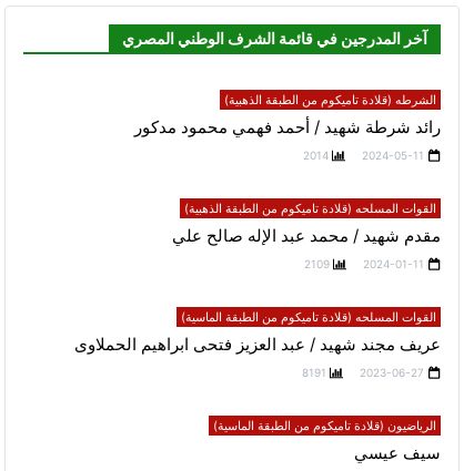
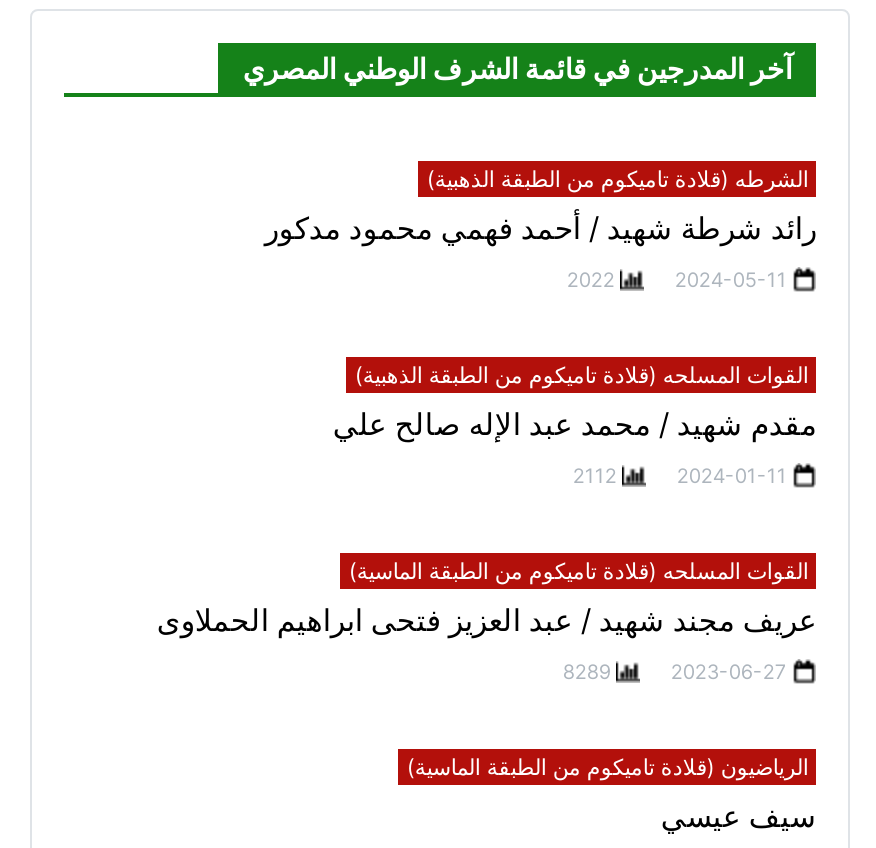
[303,149,329,162] 2014 -> [567,267,615,291] 2022
[304,257,330,271] 2109 -> [573,463,617,487] 2112
[302,366,327,379] 8191 -> [563,659,611,683] 8289

